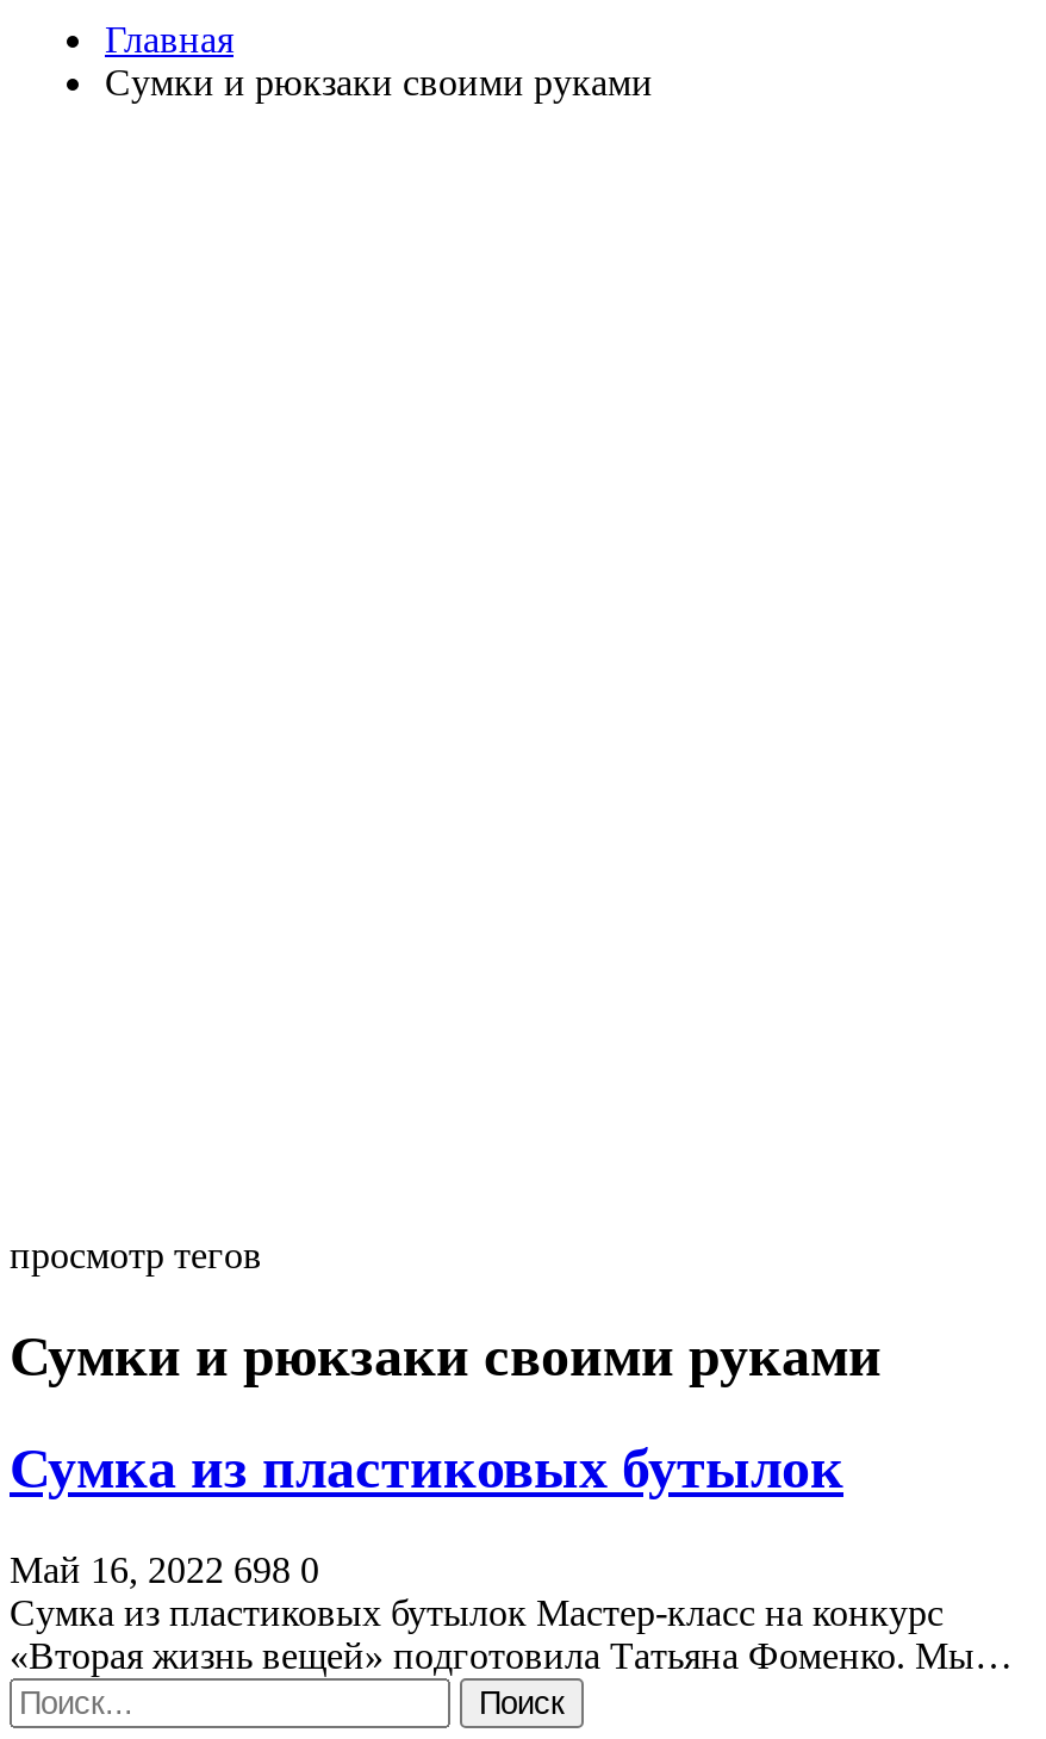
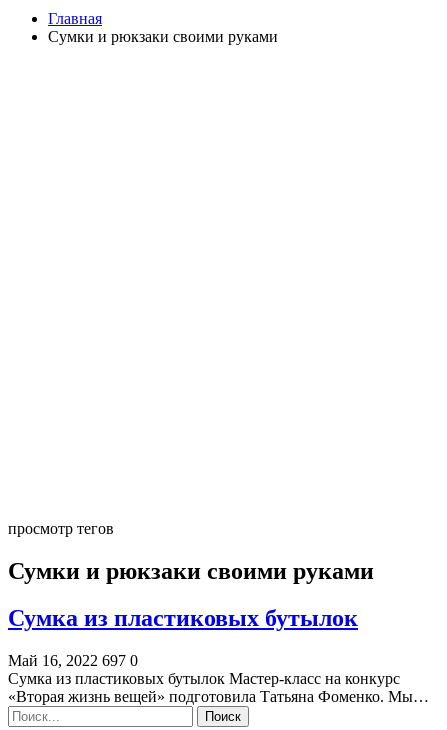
[10,1549,319,1589] Май 16, 2022 698 0 -> [8,652,138,669] Май 16, 2022 697 0

